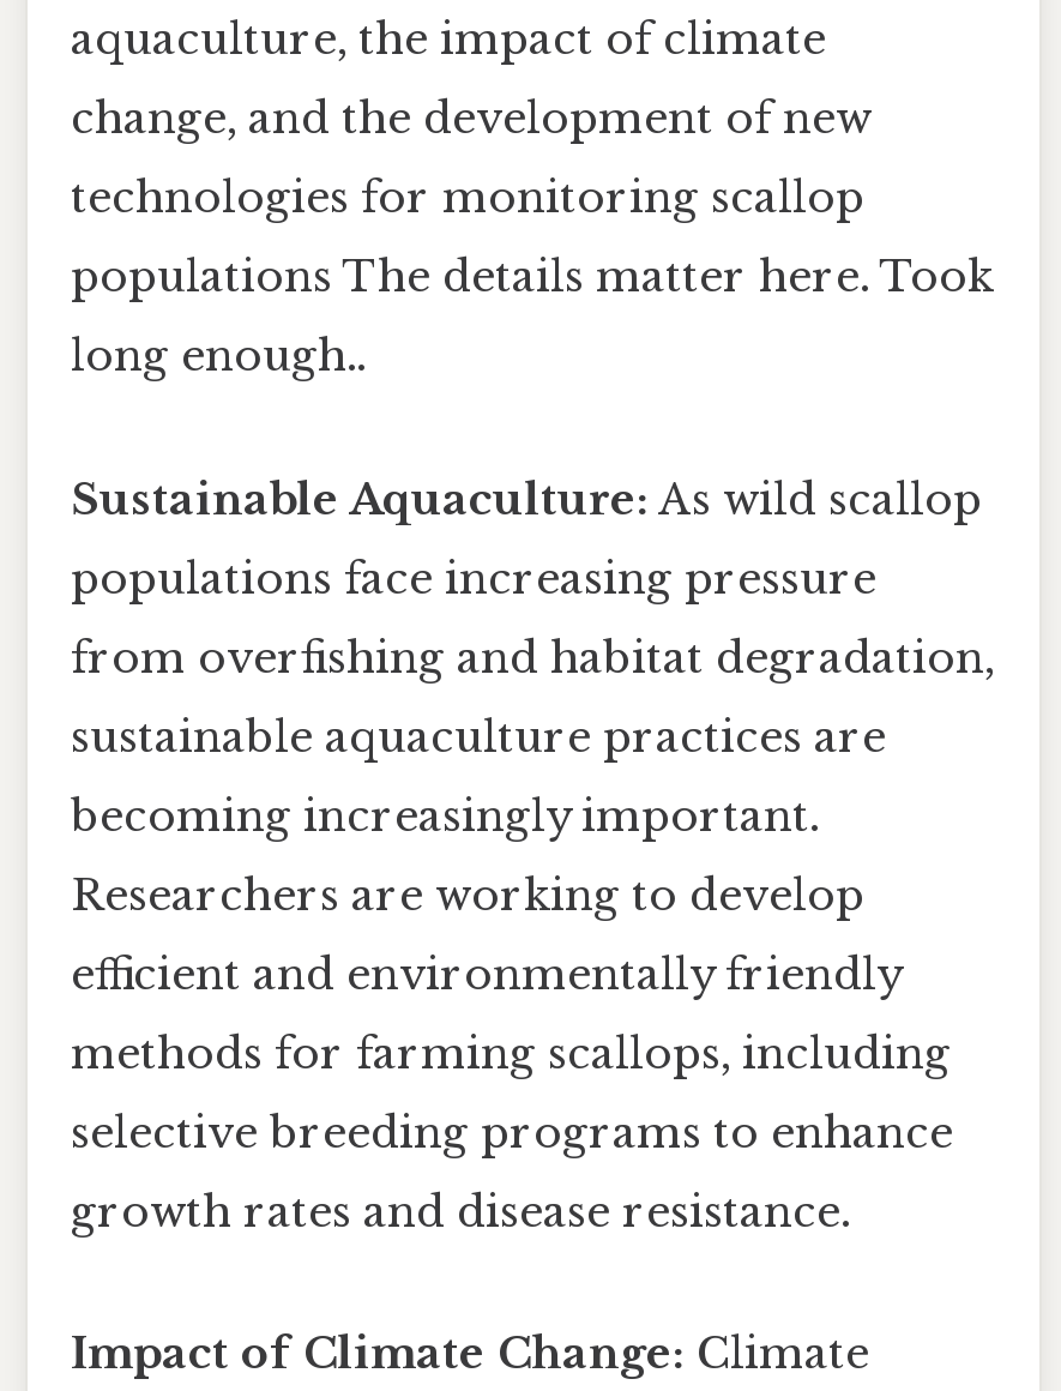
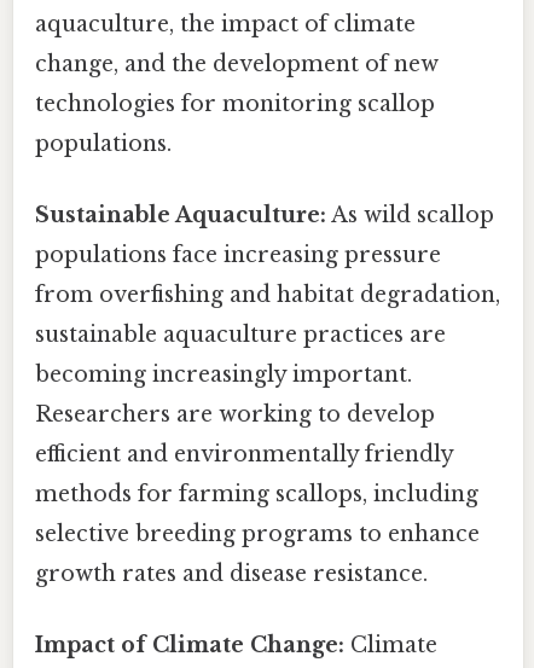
[71,252,994,384] populations The details matter here. Took | long enough.. -> [35,130,172,157] populations.

